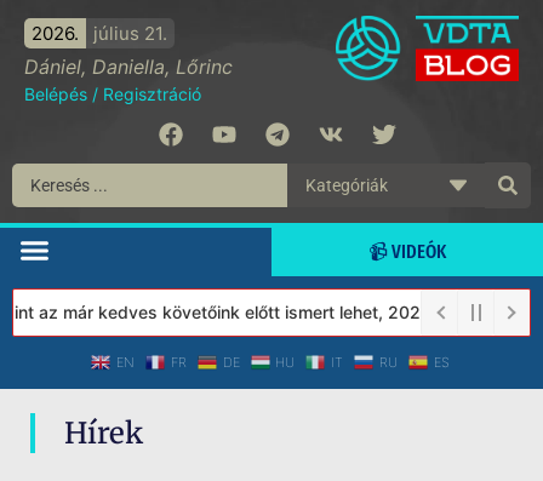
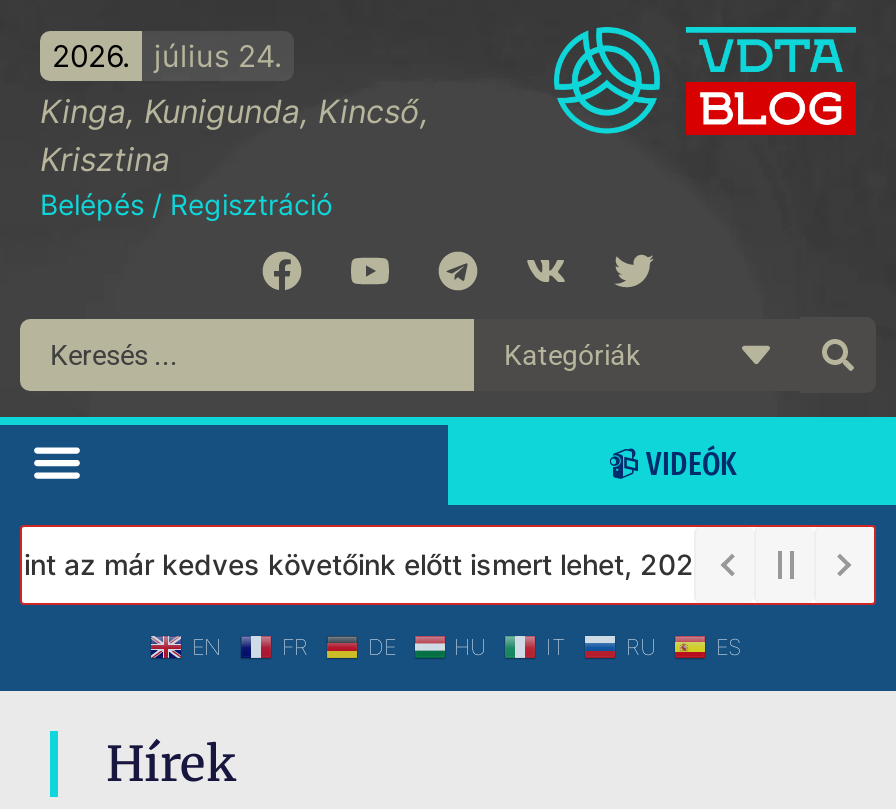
[24,22,233,79] július 21. | Dániel, Daniella, Lőrinc -> [40,37,428,179] július 24. | Kinga, Kunigunda, Kincső, | Krisztina

